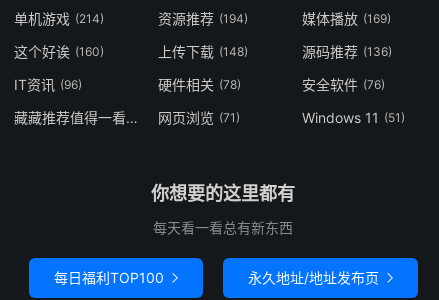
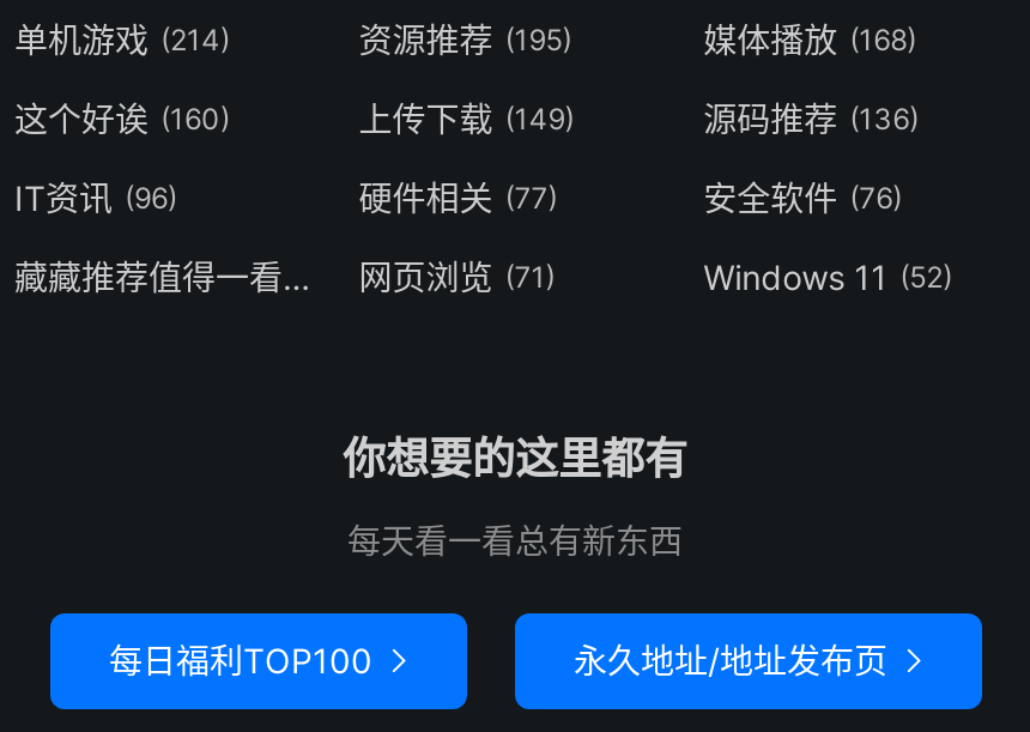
[158,10,248,27] 资源推荐 (194) -> [359,19,572,60] 资源推荐 (195)
[302,10,391,27] 媒体播放 (169) -> [703,19,916,60] 媒体播放 (168)
[158,43,248,60] 上传下载 (148) -> [359,98,574,139] 上传下载 (149)
[158,76,241,93] 硬件相关 (78) -> [359,178,558,218] 硬件相关 (77)
[302,109,405,126] Windows 11 (51) -> [703,257,952,297] Windows 11 (52)

